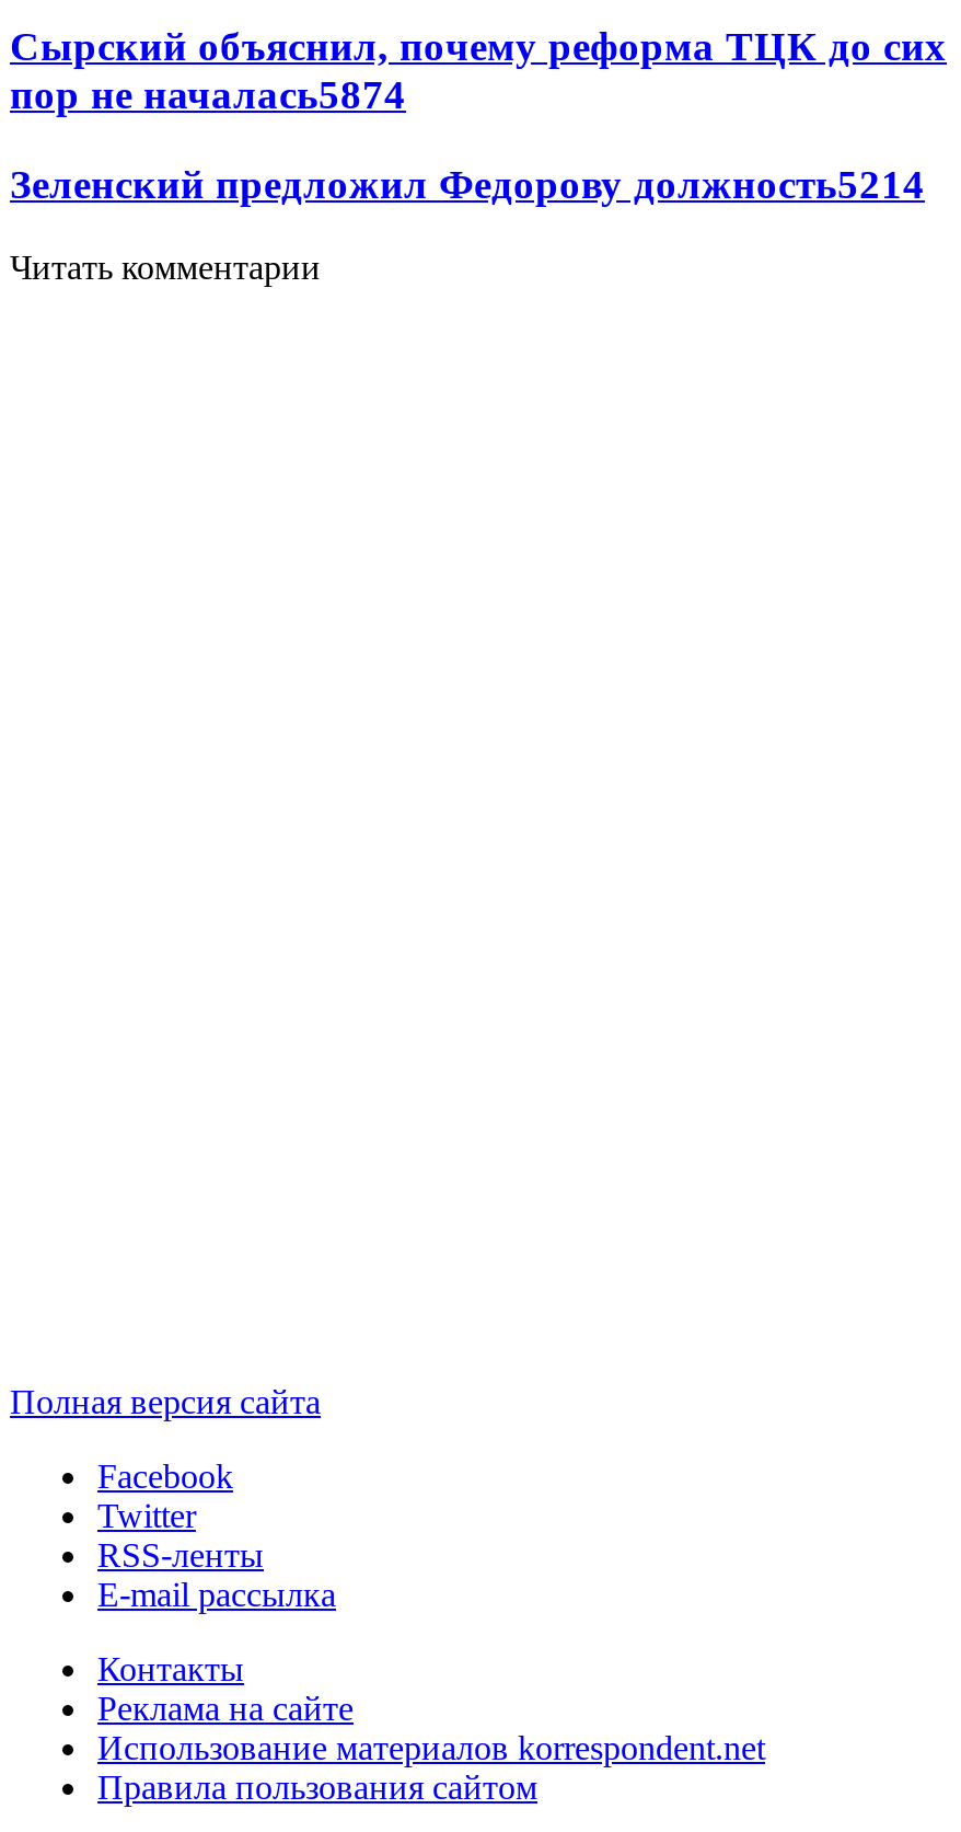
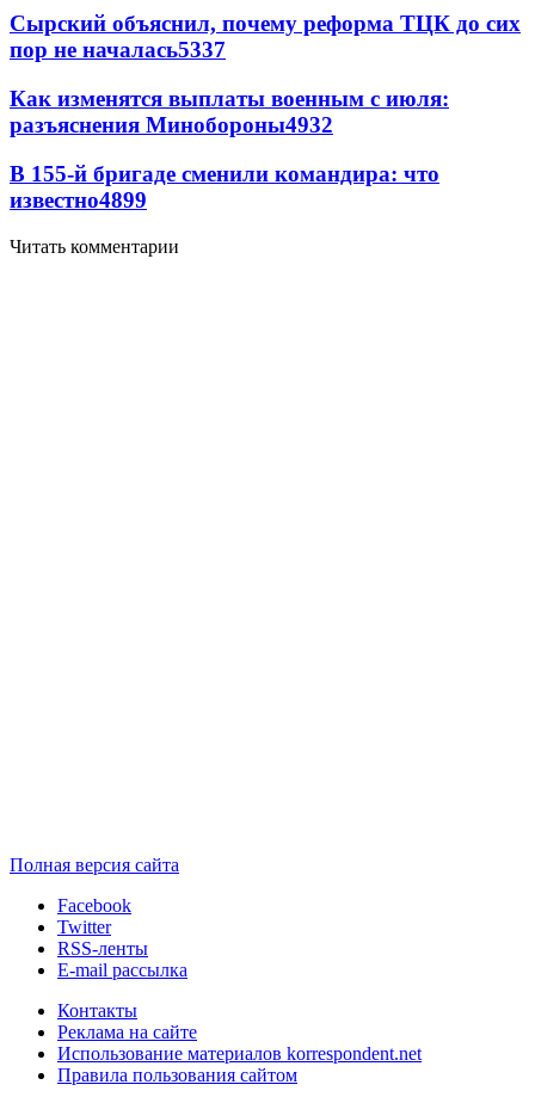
[10,71,925,206] пор не началась5874 | Зеленский предложил Федорову должность5214 -> [10,37,449,212] пор не началась5337 | Как изменятся выплаты военным с июля: | разъяснения Минобороны4932 | В 155-й бригаде сменили командира: что | известно4899

